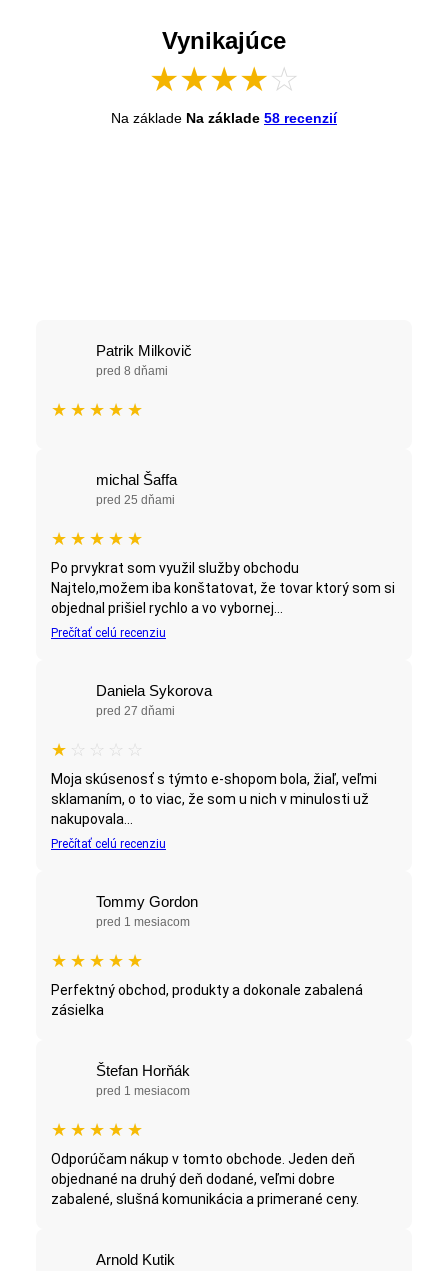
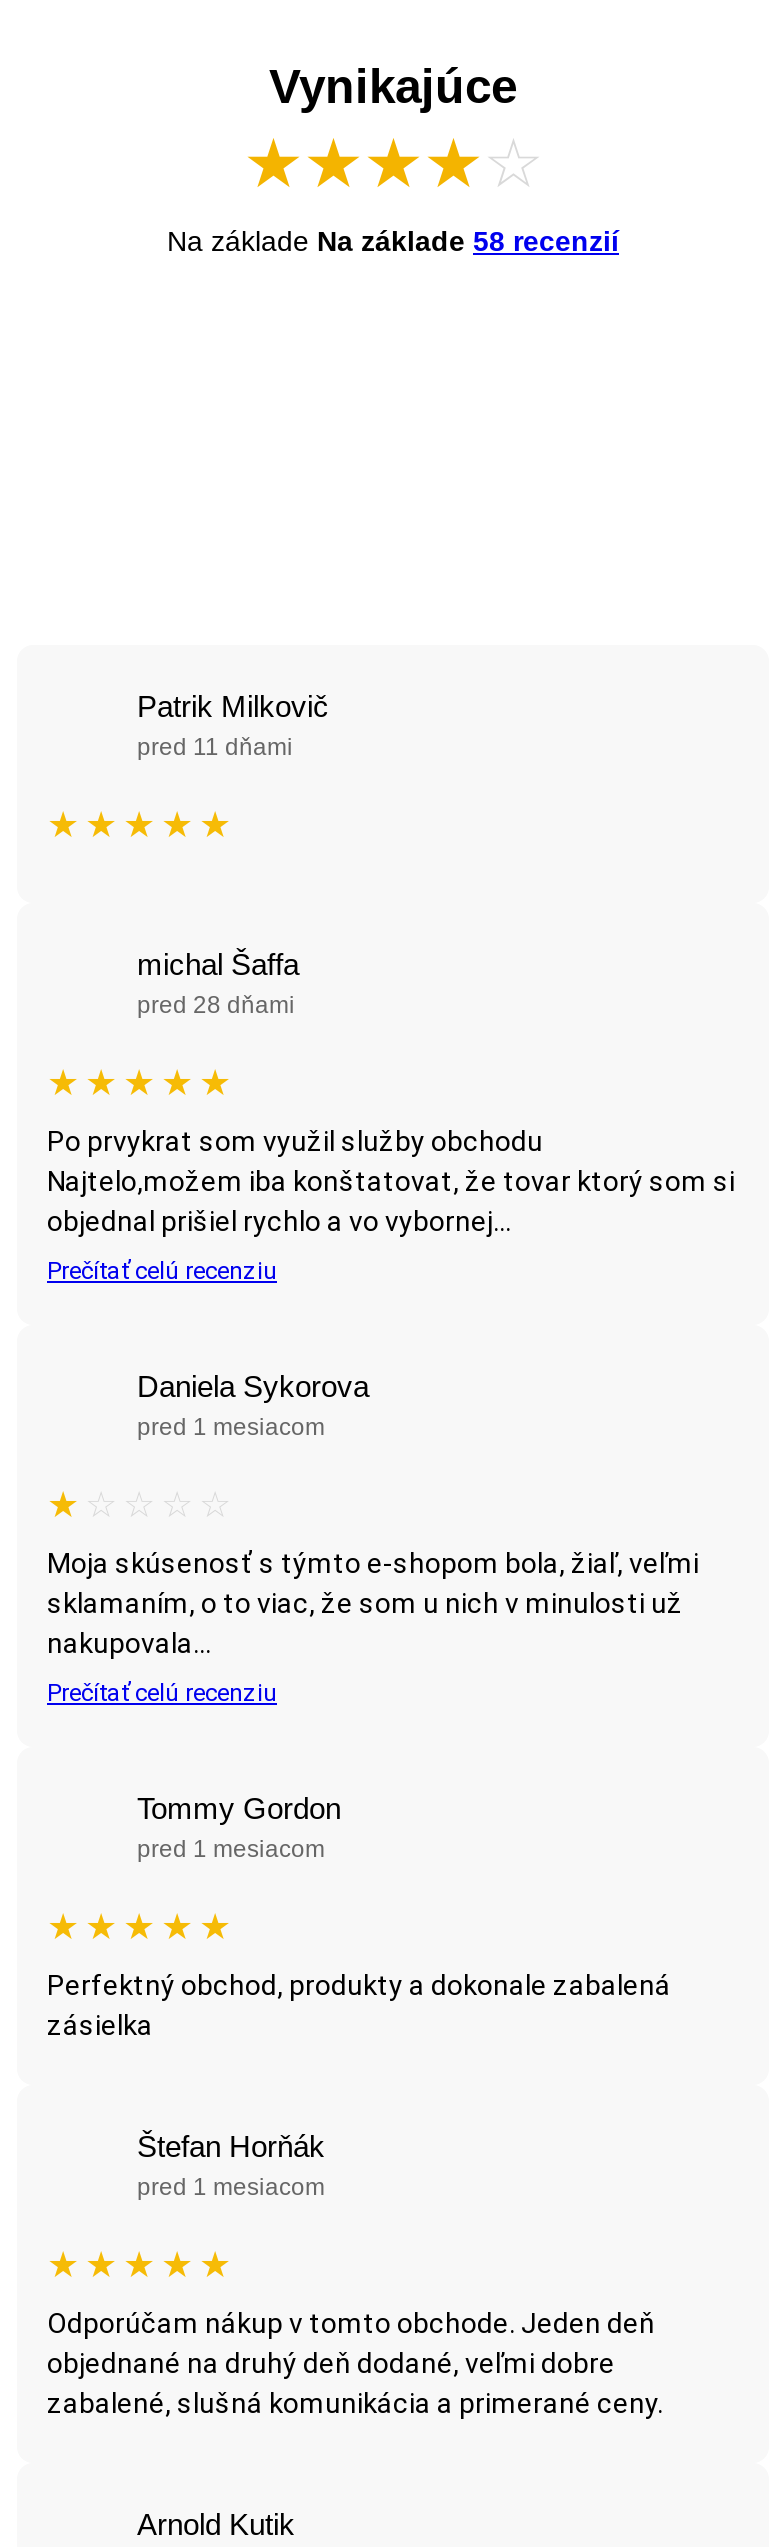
[96,364,168,378] pred 8 dňami -> [137,734,293,762] pred 11 dňami
[96,493,175,507] pred 25 dňami -> [137,992,295,1020] pred 28 dňami
[96,704,175,718] pred 27 dňami -> [137,1414,325,1442] pred 1 mesiacom

